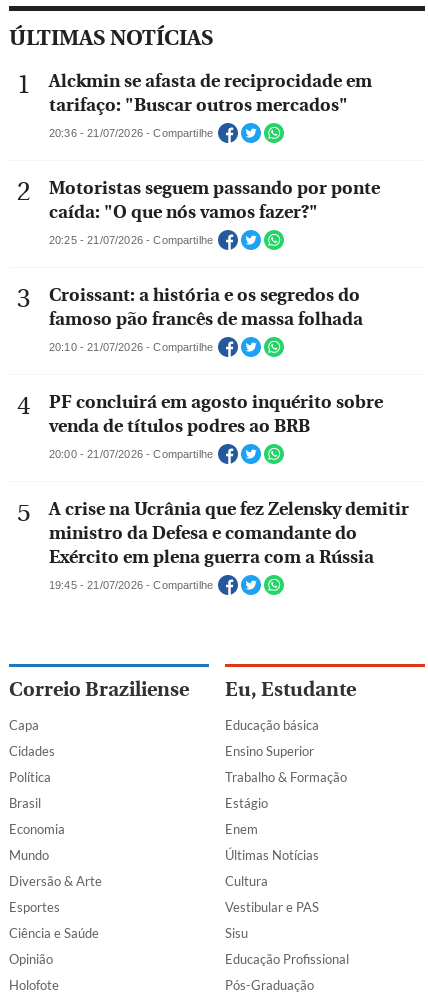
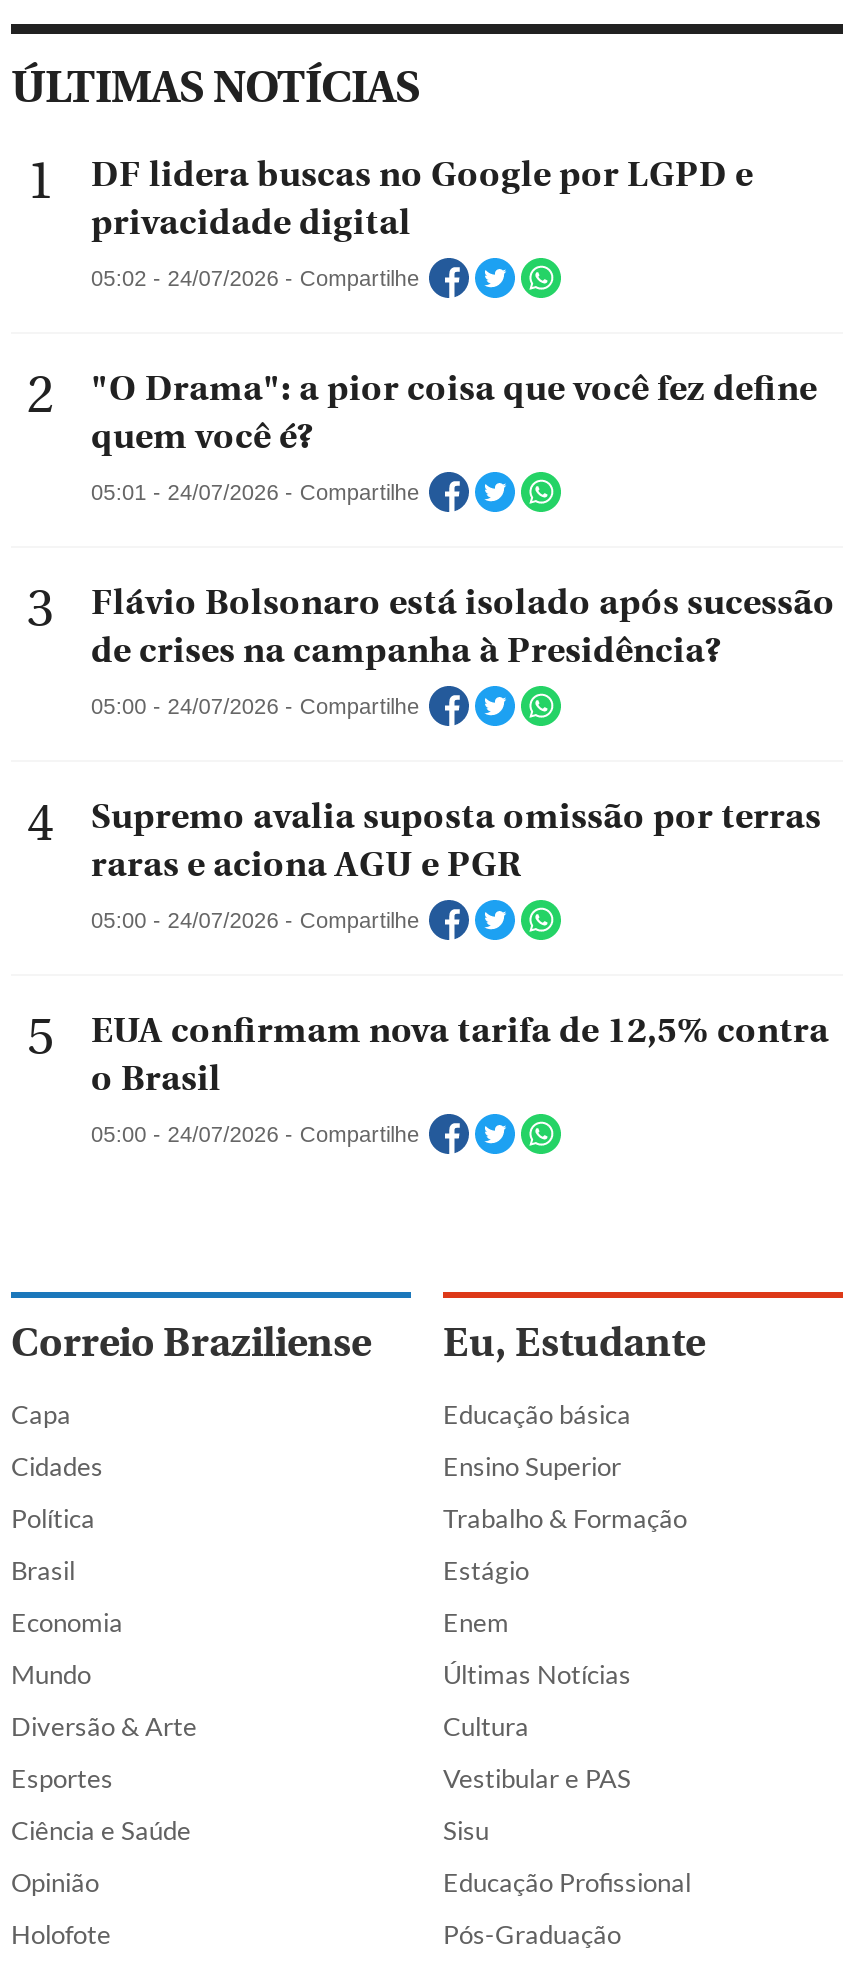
[49,71,372,116] Alckmin se afasta de reciprocidade em | tarifaço: "Buscar outros mercados" -> [91,154,753,244] DF lidera buscas no Google por LGPD e | privacidade digital
[49,127,213,139] 20:36 - 21/07/2026 - Compartilhe -> [91,267,419,291] 05:02 - 24/07/2026 - Compartilhe
[49,178,380,223] Motoristas seguem passando por ponte | caída: "O que nós vamos fazer?" -> [91,368,817,458] "O Drama": a pior coisa que você fez define | quem você é?
[49,234,213,246] 20:25 - 21/07/2026 - Compartilhe -> [91,481,419,505] 05:01 - 24/07/2026 - Compartilhe
[49,285,363,330] Croissant: a história e os segredos do | famoso pão francês de massa folhada -> [91,582,835,672] Flávio Bolsonaro está isolado após sucessão | de crises na campanha à Presidência?
[49,341,213,353] 20:10 - 21/07/2026 - Compartilhe -> [91,695,419,719] 05:00 - 24/07/2026 - Compartilhe
[49,392,383,437] PF concluirá em agosto inquérito sobre | venda de títulos podres ao BRB -> [91,796,821,886] Supremo avalia suposta omissão por terras | raras e aciona AGU e PGR
[49,448,213,460] 20:00 - 21/07/2026 - Compartilhe -> [91,909,419,933] 05:00 - 24/07/2026 - Compartilhe
[49,499,409,568] A crise na Ucrânia que fez Zelensky demitir | ministro da Defesa e comandante do | Exército em plena guerra com a Rússia -> [91,1010,829,1100] EUA confirmam nova tarifa de 12,5% contra | o Brasil
[49,579,213,591] 19:45 - 21/07/2026 - Compartilhe -> [91,1123,419,1147] 05:00 - 24/07/2026 - Compartilhe

